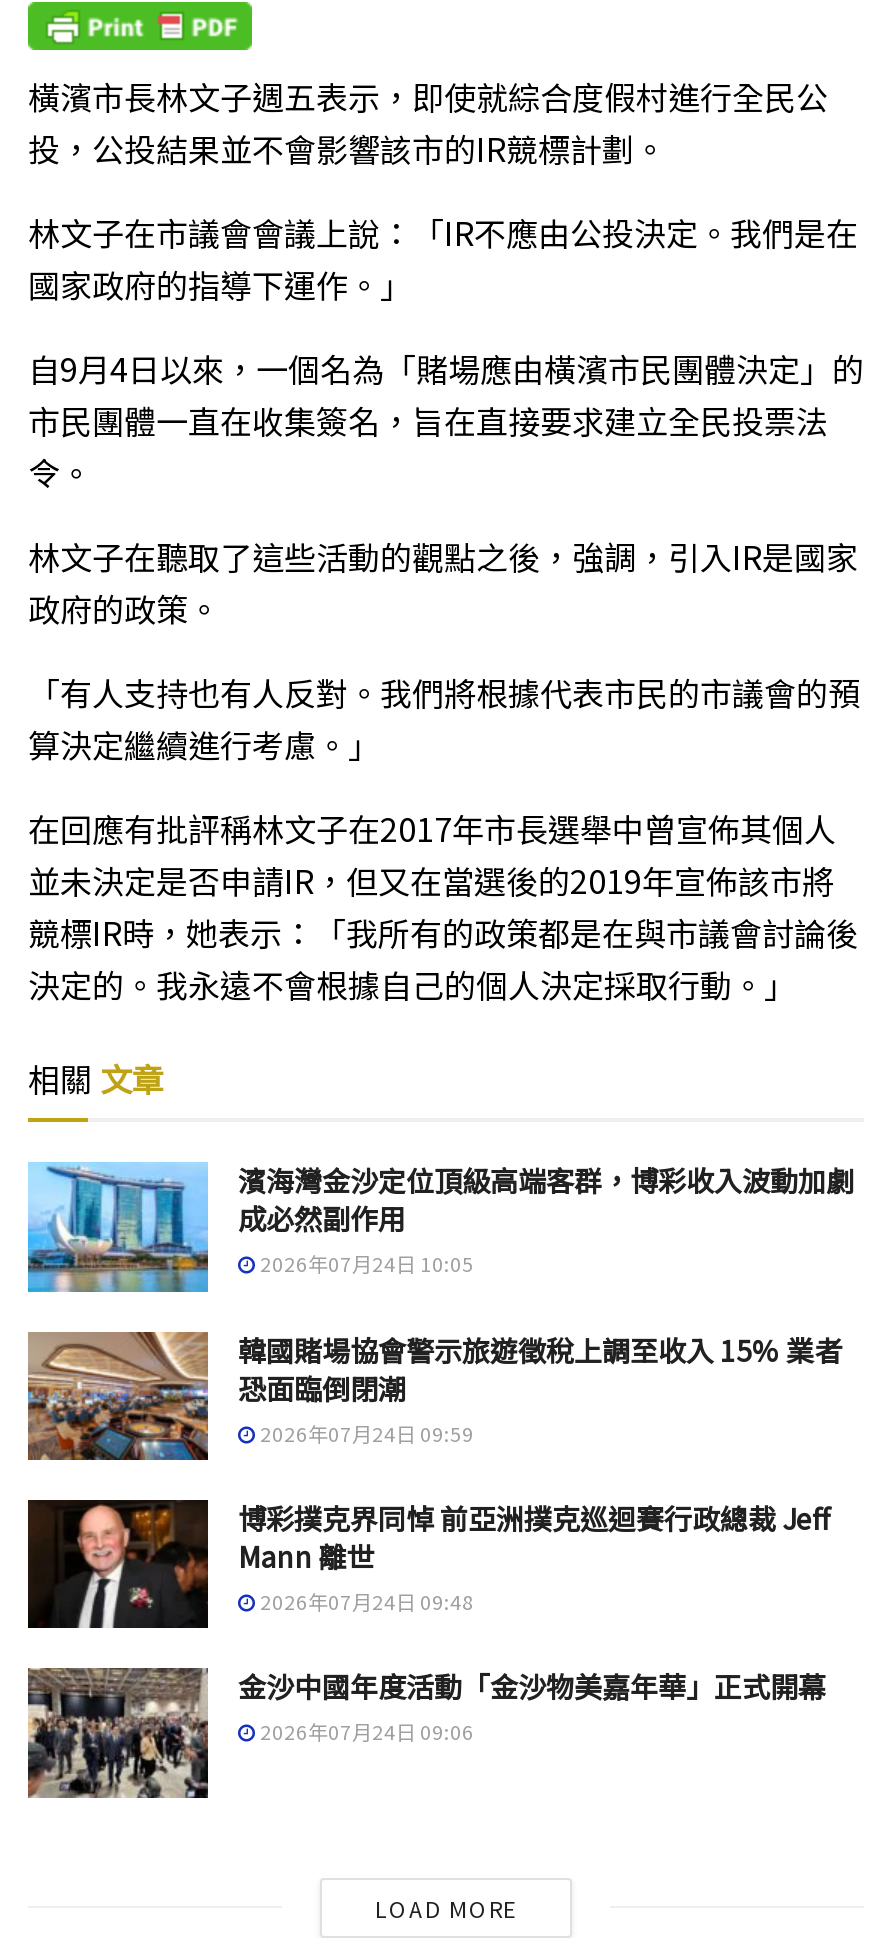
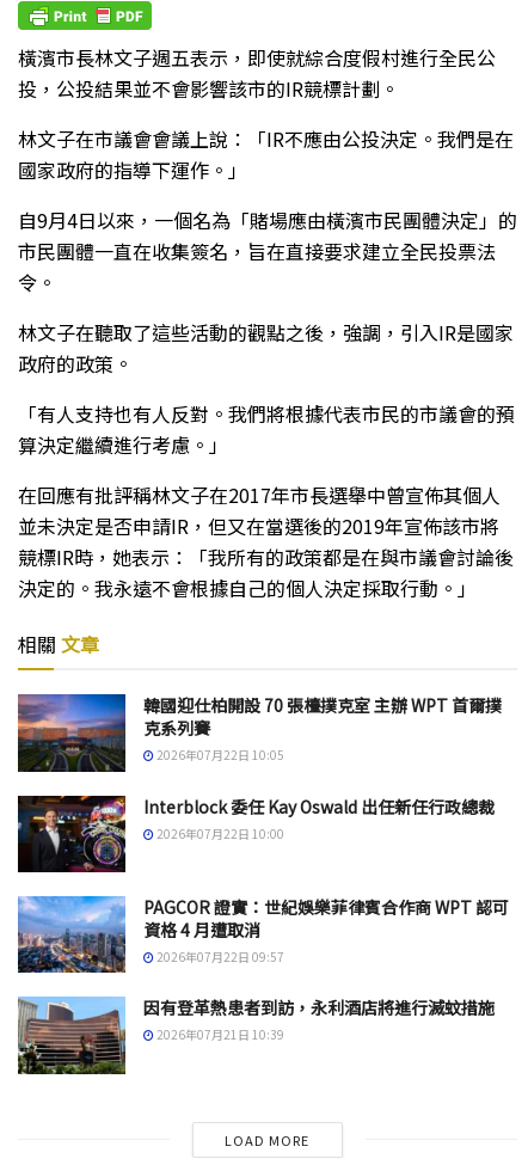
[26,1160,854,1294] [image] | 濱海灣金沙定位頂級高端客群，博彩收入波動加劇 | 成必然副作用 | 2026年07月24日 10:05 -> [17,693,502,773] [image] | 韓國迎仕柏開設 70 張檯撲克室 主辦 WPT 首爾撲 | 克系列賽 | 2026年07月22日 10:05
[26,1329,842,1462] [image] | 韓國賭場協會警示旅遊徵稅上調至收入 15% 業者 | 恐面臨倒閉潮 | 2026年07月24日 09:59 -> [17,794,495,873] [image] | Interblock 委任 Kay Oswald 出任新任行政總裁 | 2026年07月22日 10:00
[26,1498,830,1630] [image] | 博彩撲克界同悼 前亞洲撲克巡迴賽行政總裁 Jeff | Mann 離世 | 2026年07月24日 09:48 -> [17,895,509,974] [image] | PAGCOR 證實：世紀娛樂菲律賓合作商 WPT 認可 | 資格 4 月遭取消 | 2026年07月22日 09:57
[28,1666,826,1800] [image] | 金沙中國年度活動「金沙物美嘉年華」正式開幕 | 2026年07月24日 09:06 -> [17,995,495,1075] [image] | 因有登革熱患者到訪，永利酒店將進行滅蚊措施 | 2026年07月21日 10:39

